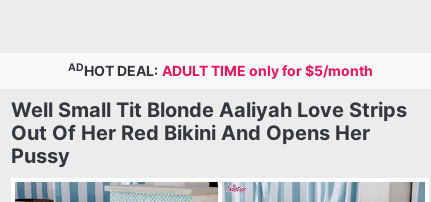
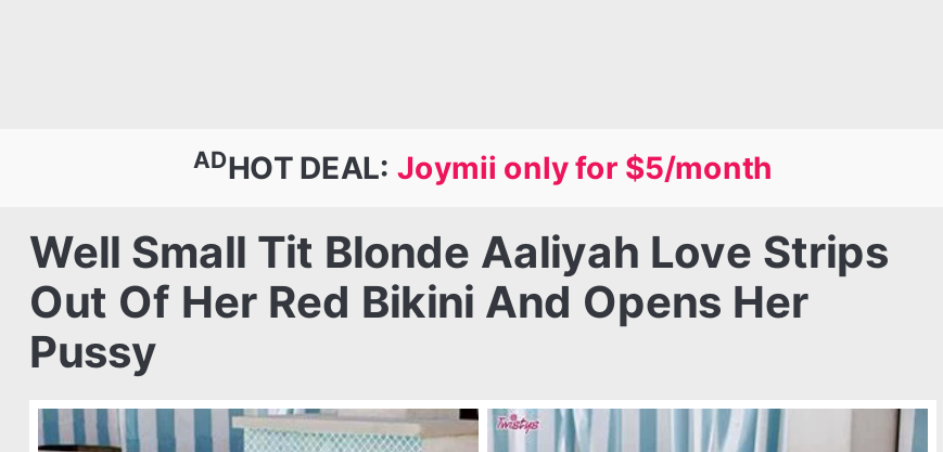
[67,61,372,79] ADHOT DEAL: ADULT TIME only for $5/month -> [193,146,773,185] ADHOT DEAL: Joymii only for $5/month

